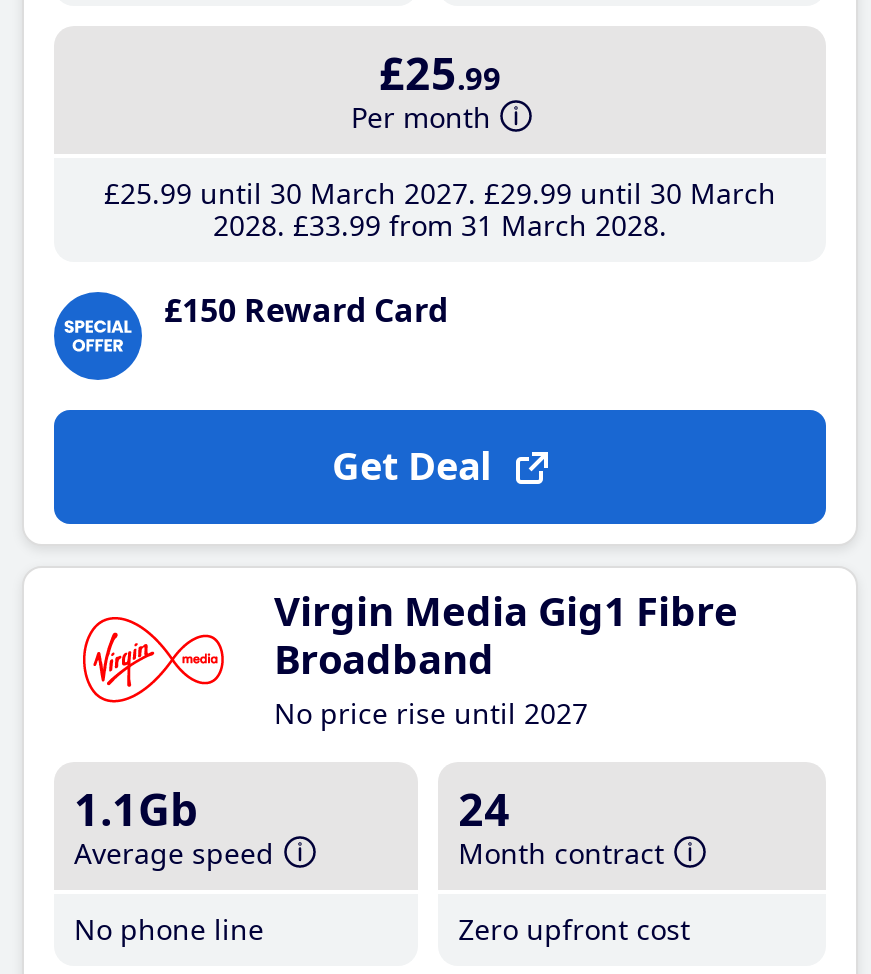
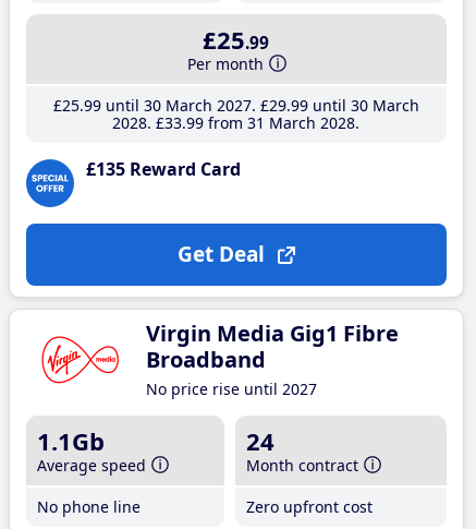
[164,288,448,332] £150 Reward Card -> [86,157,241,181] £135 Reward Card

